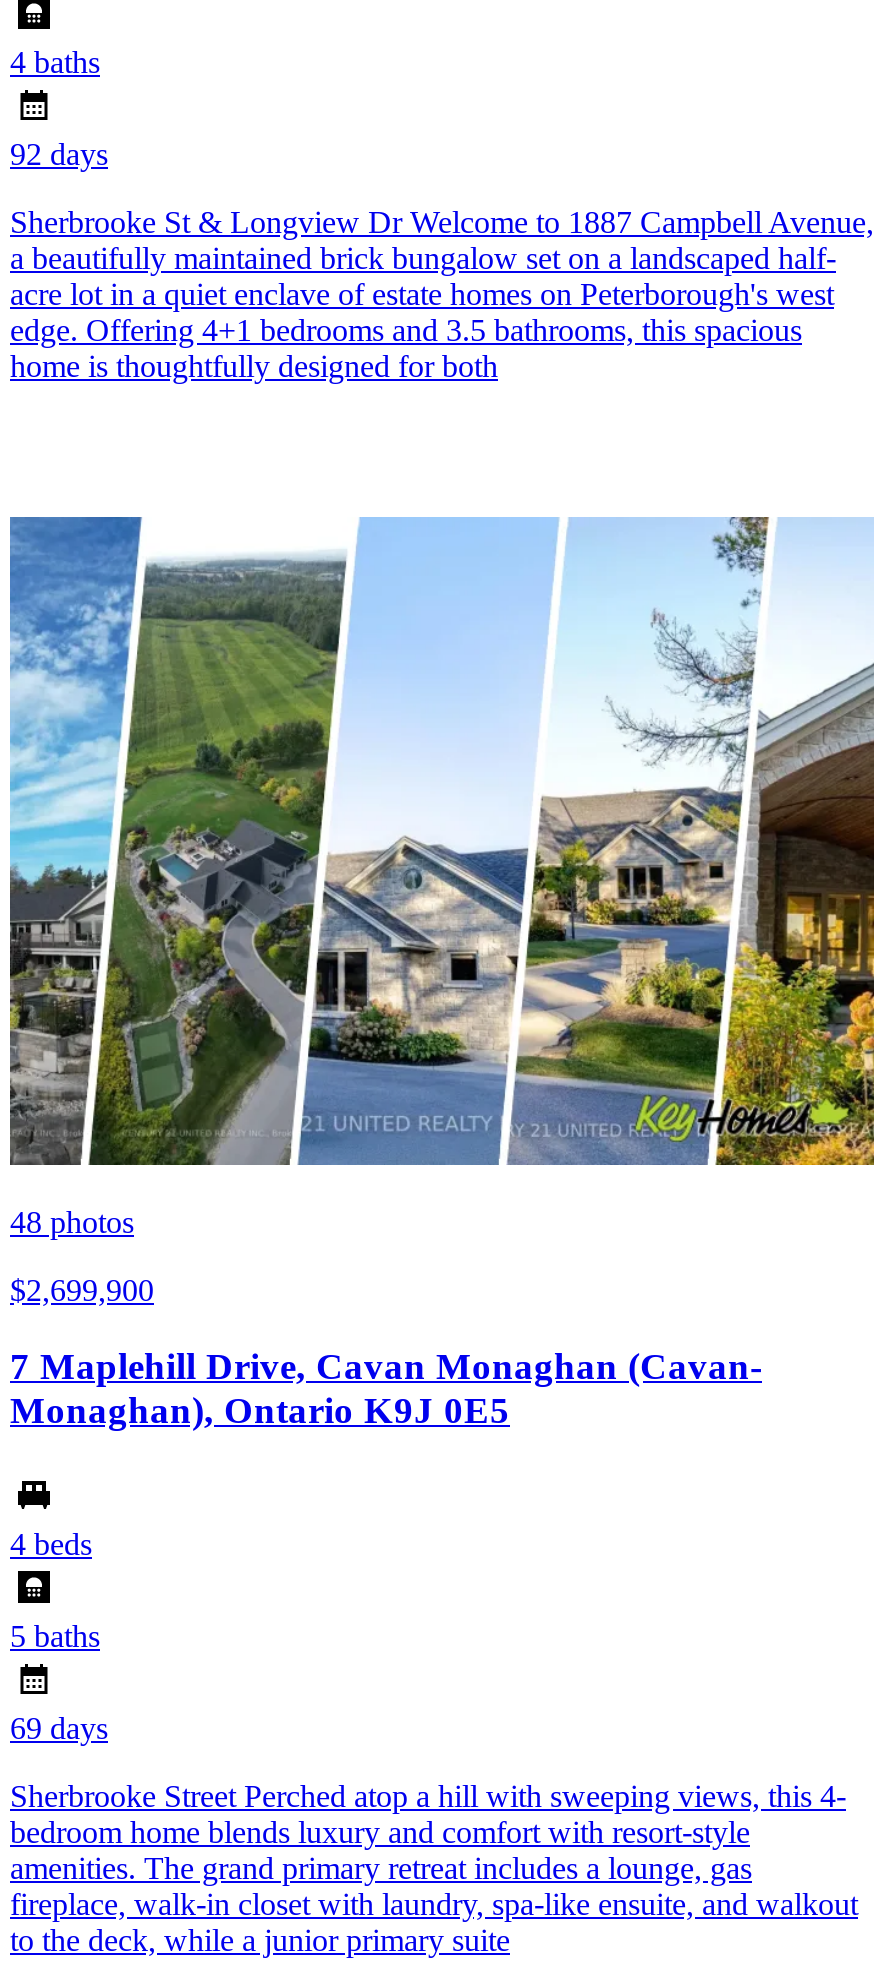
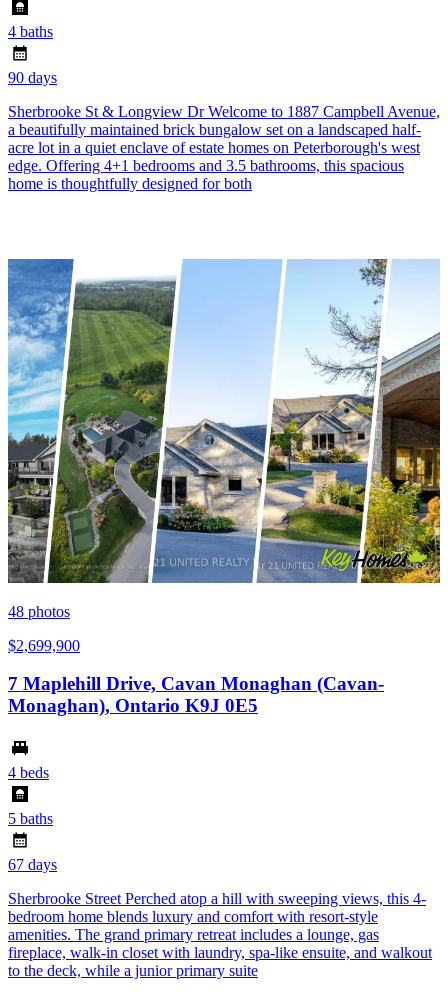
[10,138,108,172] 92 days -> [8,69,57,86] 90 days
[10,1711,108,1745] 69 days -> [8,856,57,873] 67 days

